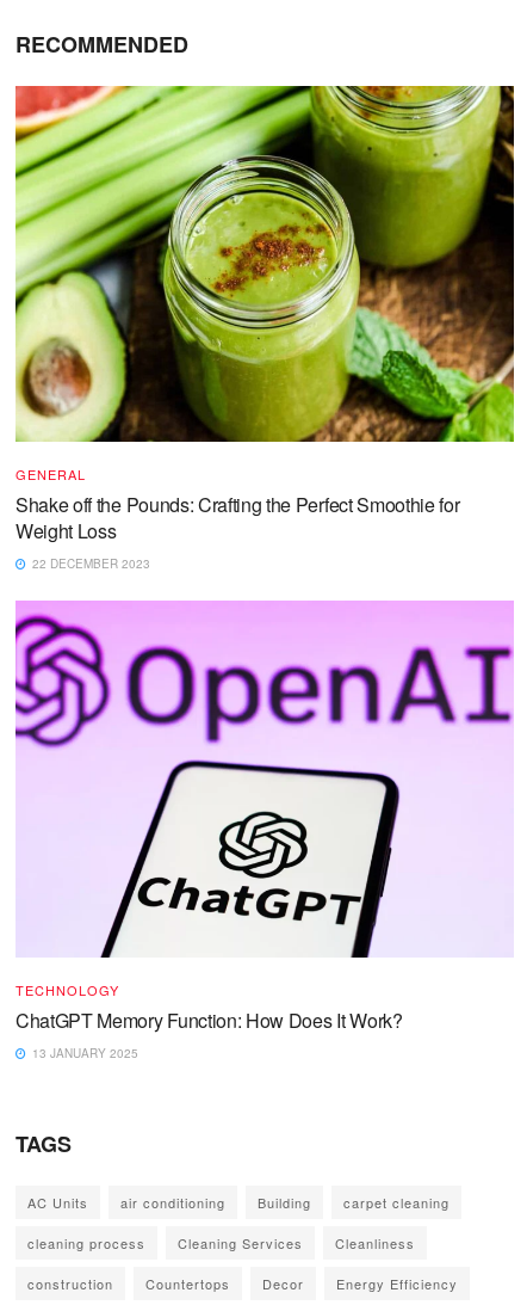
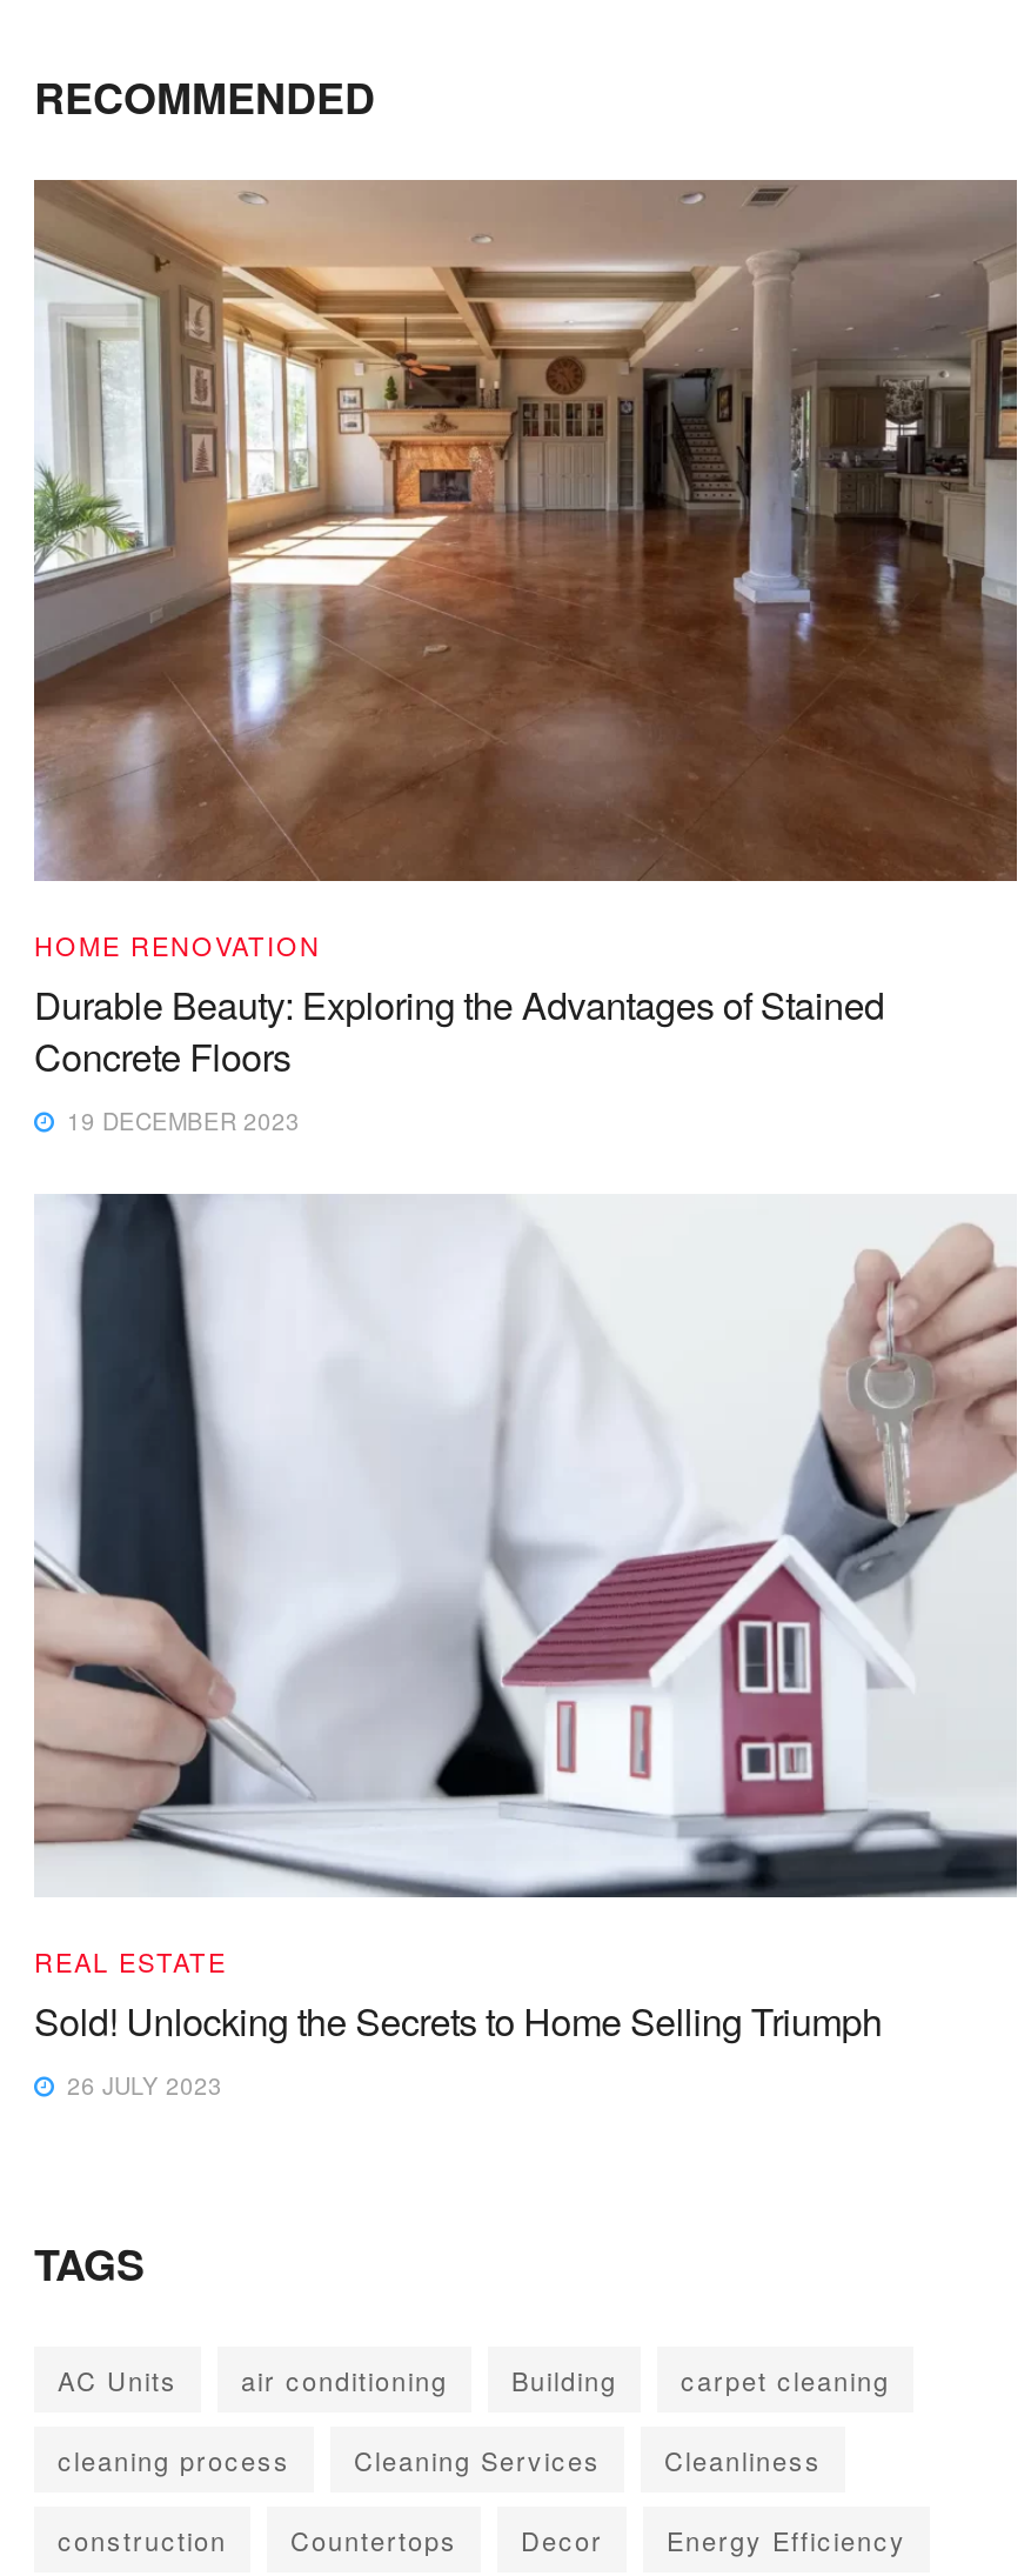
[14,85,515,572] [image] | GENERAL | Shake off the Pounds: Crafting the Perfect Smoothie for | Weight Loss | 22 DECEMBER 2023 -> [32,178,1019,1138] [image] | HOME RENOVATION | Durable Beauty: Exploring the Advantages of Stained | Concrete Floors | 19 DECEMBER 2023
[14,601,514,1062] [image] | TECHNOLOGY | ChatGPT Memory Function: How Does It Work? | 13 JANUARY 2025 -> [32,1192,1019,2102] [image] | REAL ESTATE | Sold! Unlocking the Secrets to Home Selling Triumph | 26 JULY 2023

